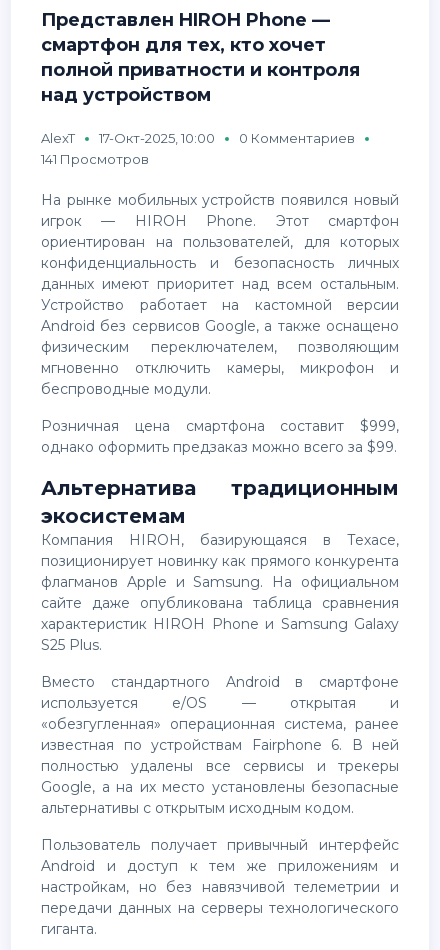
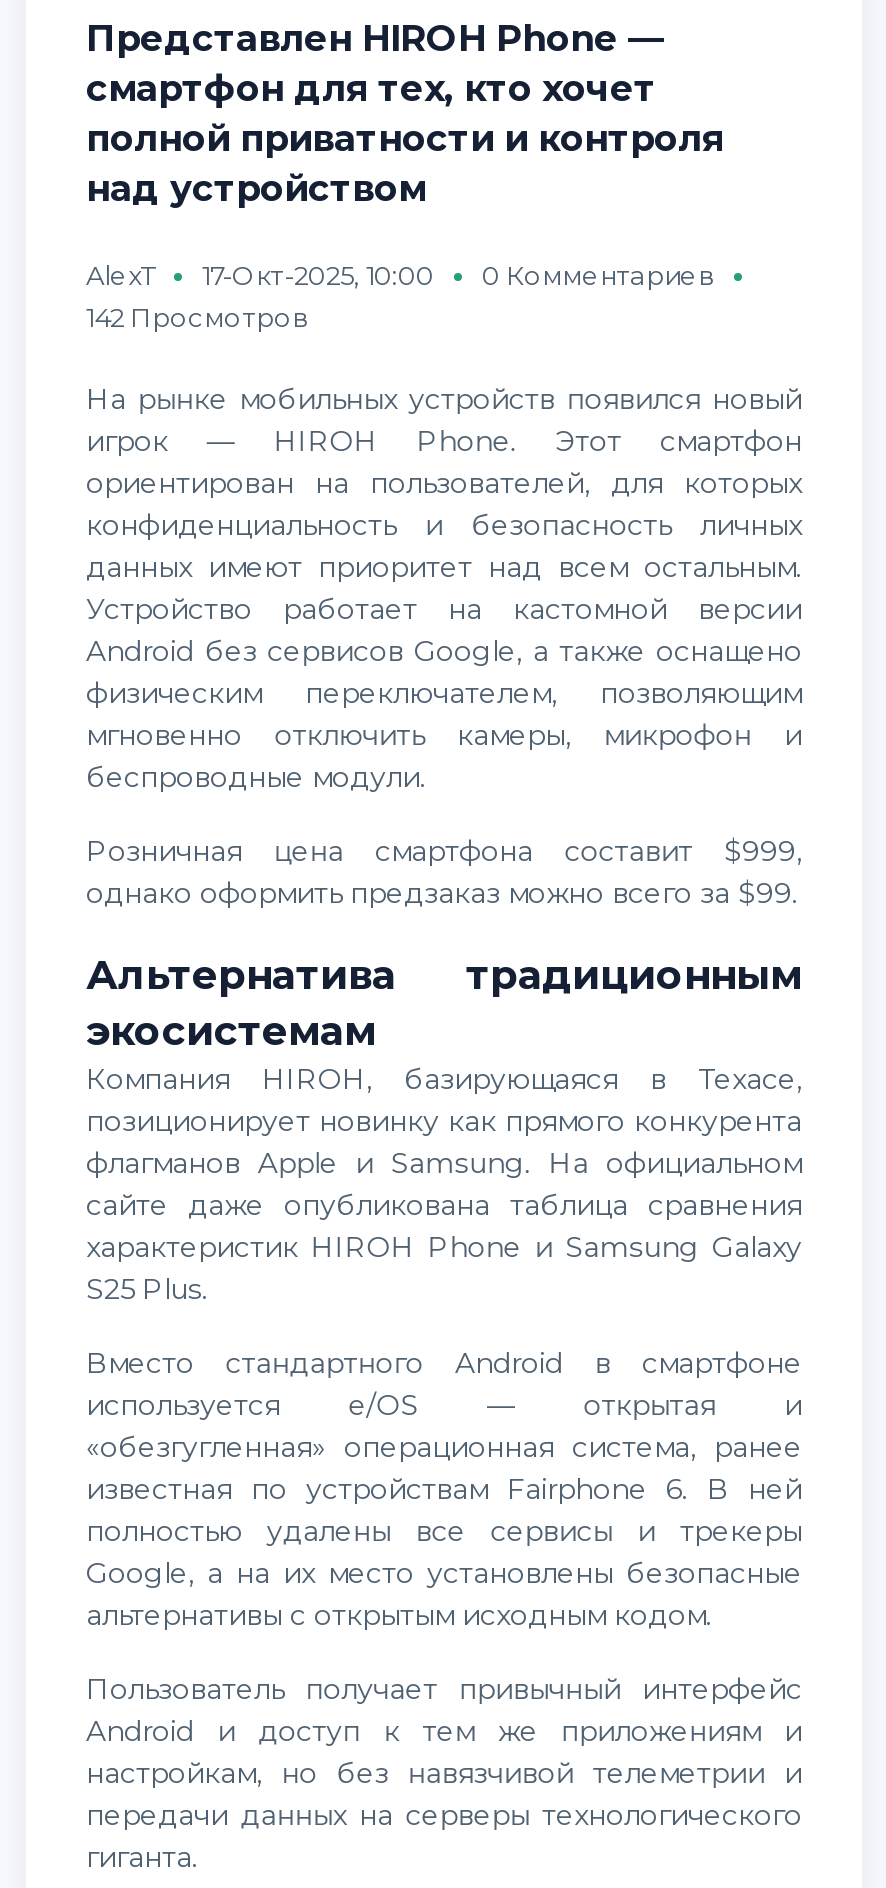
[41,151,149,167] 141 Просмотров -> [86,300,308,332] 142 Просмотров

